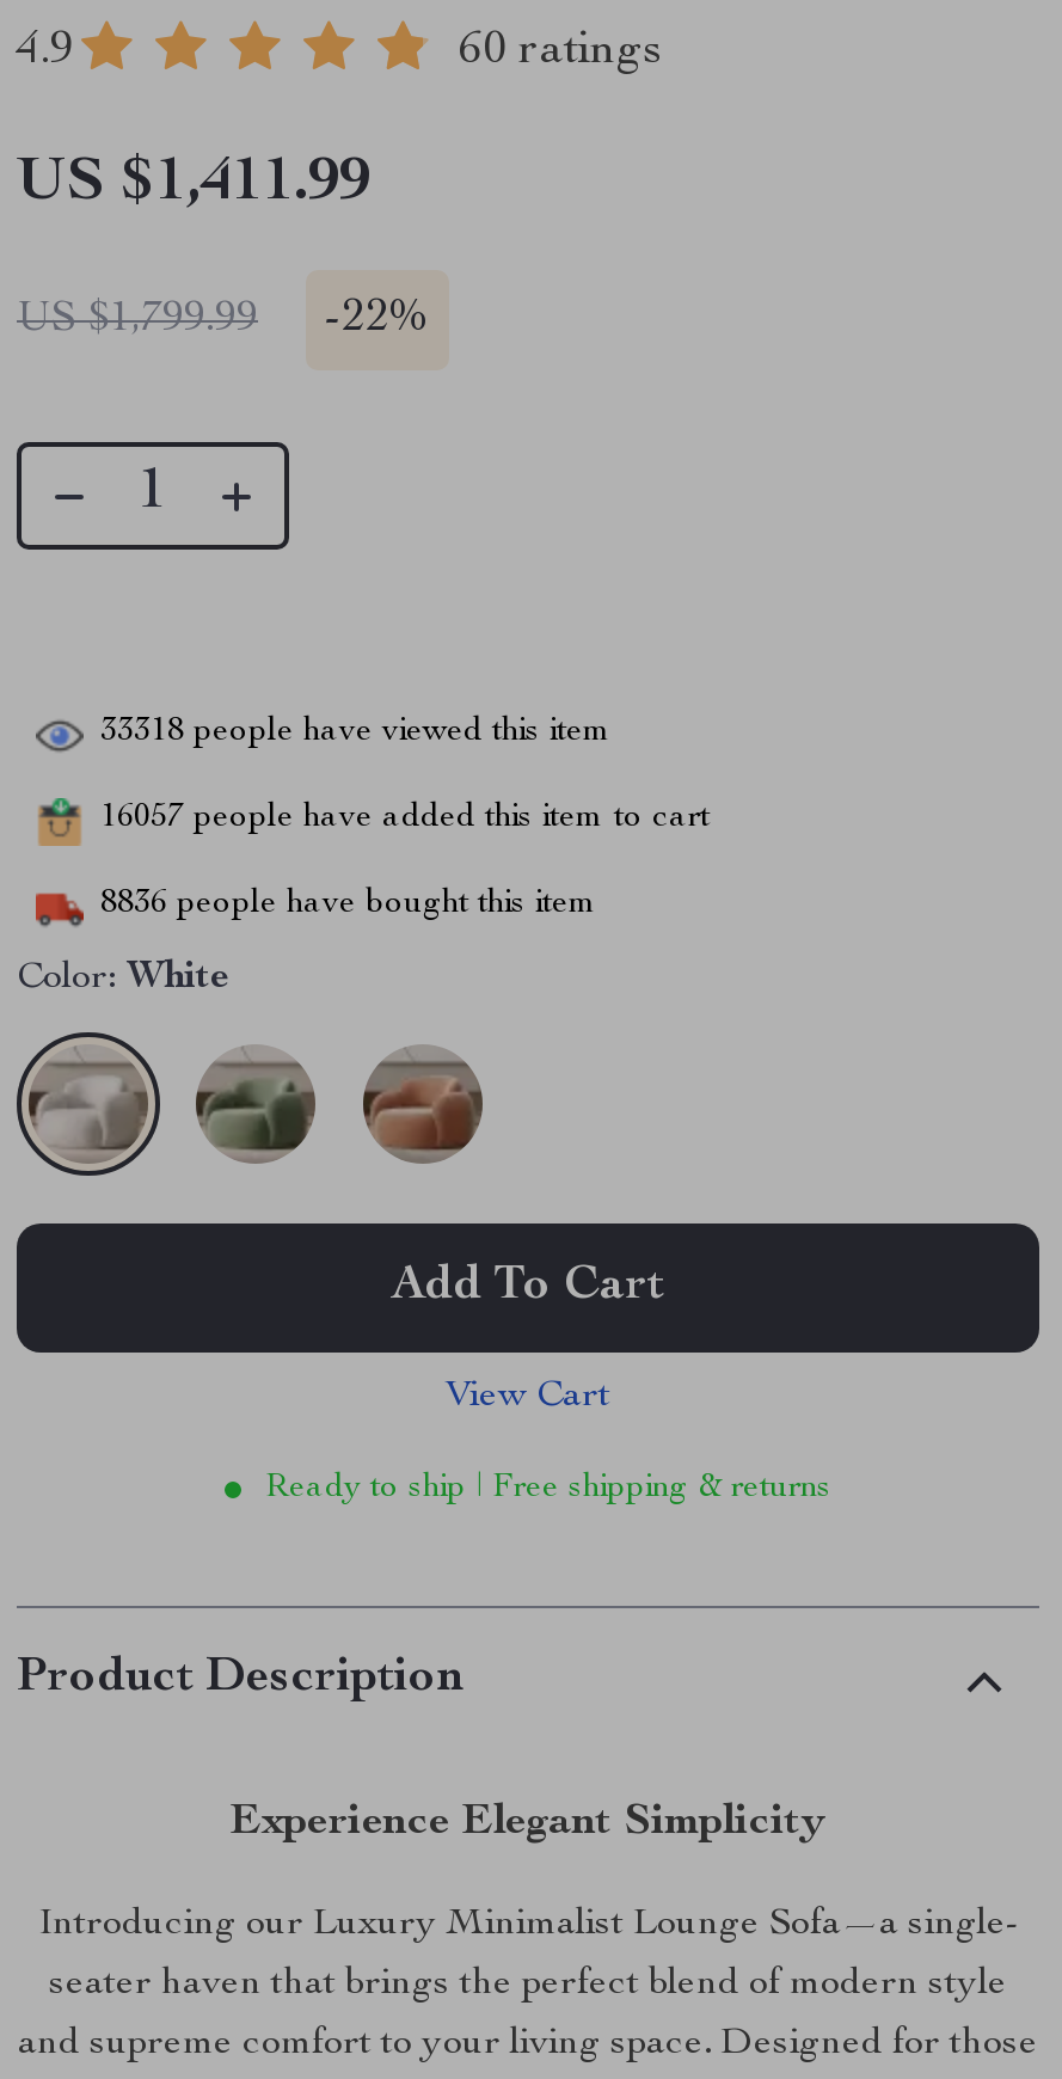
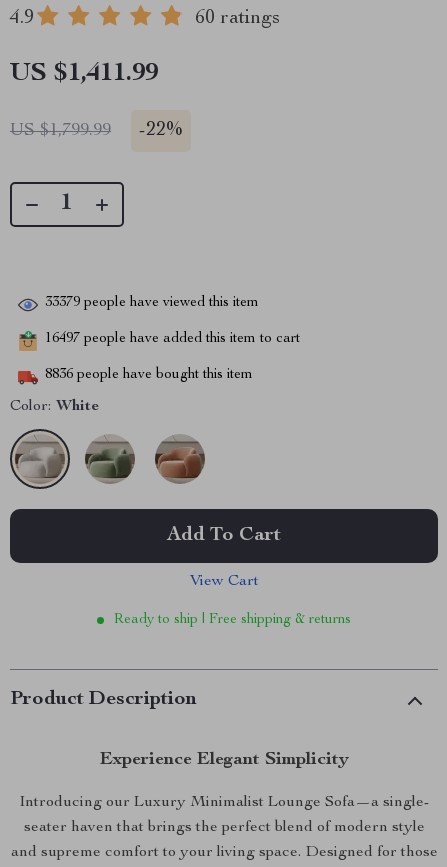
[100,715,612,749] 33318 people have viewed this item -> [45,296,259,310] 33379 people have viewed this item
[100,801,710,835] 16057 people have added this item to cart -> [45,332,300,346] 16497 people have added this item to cart

